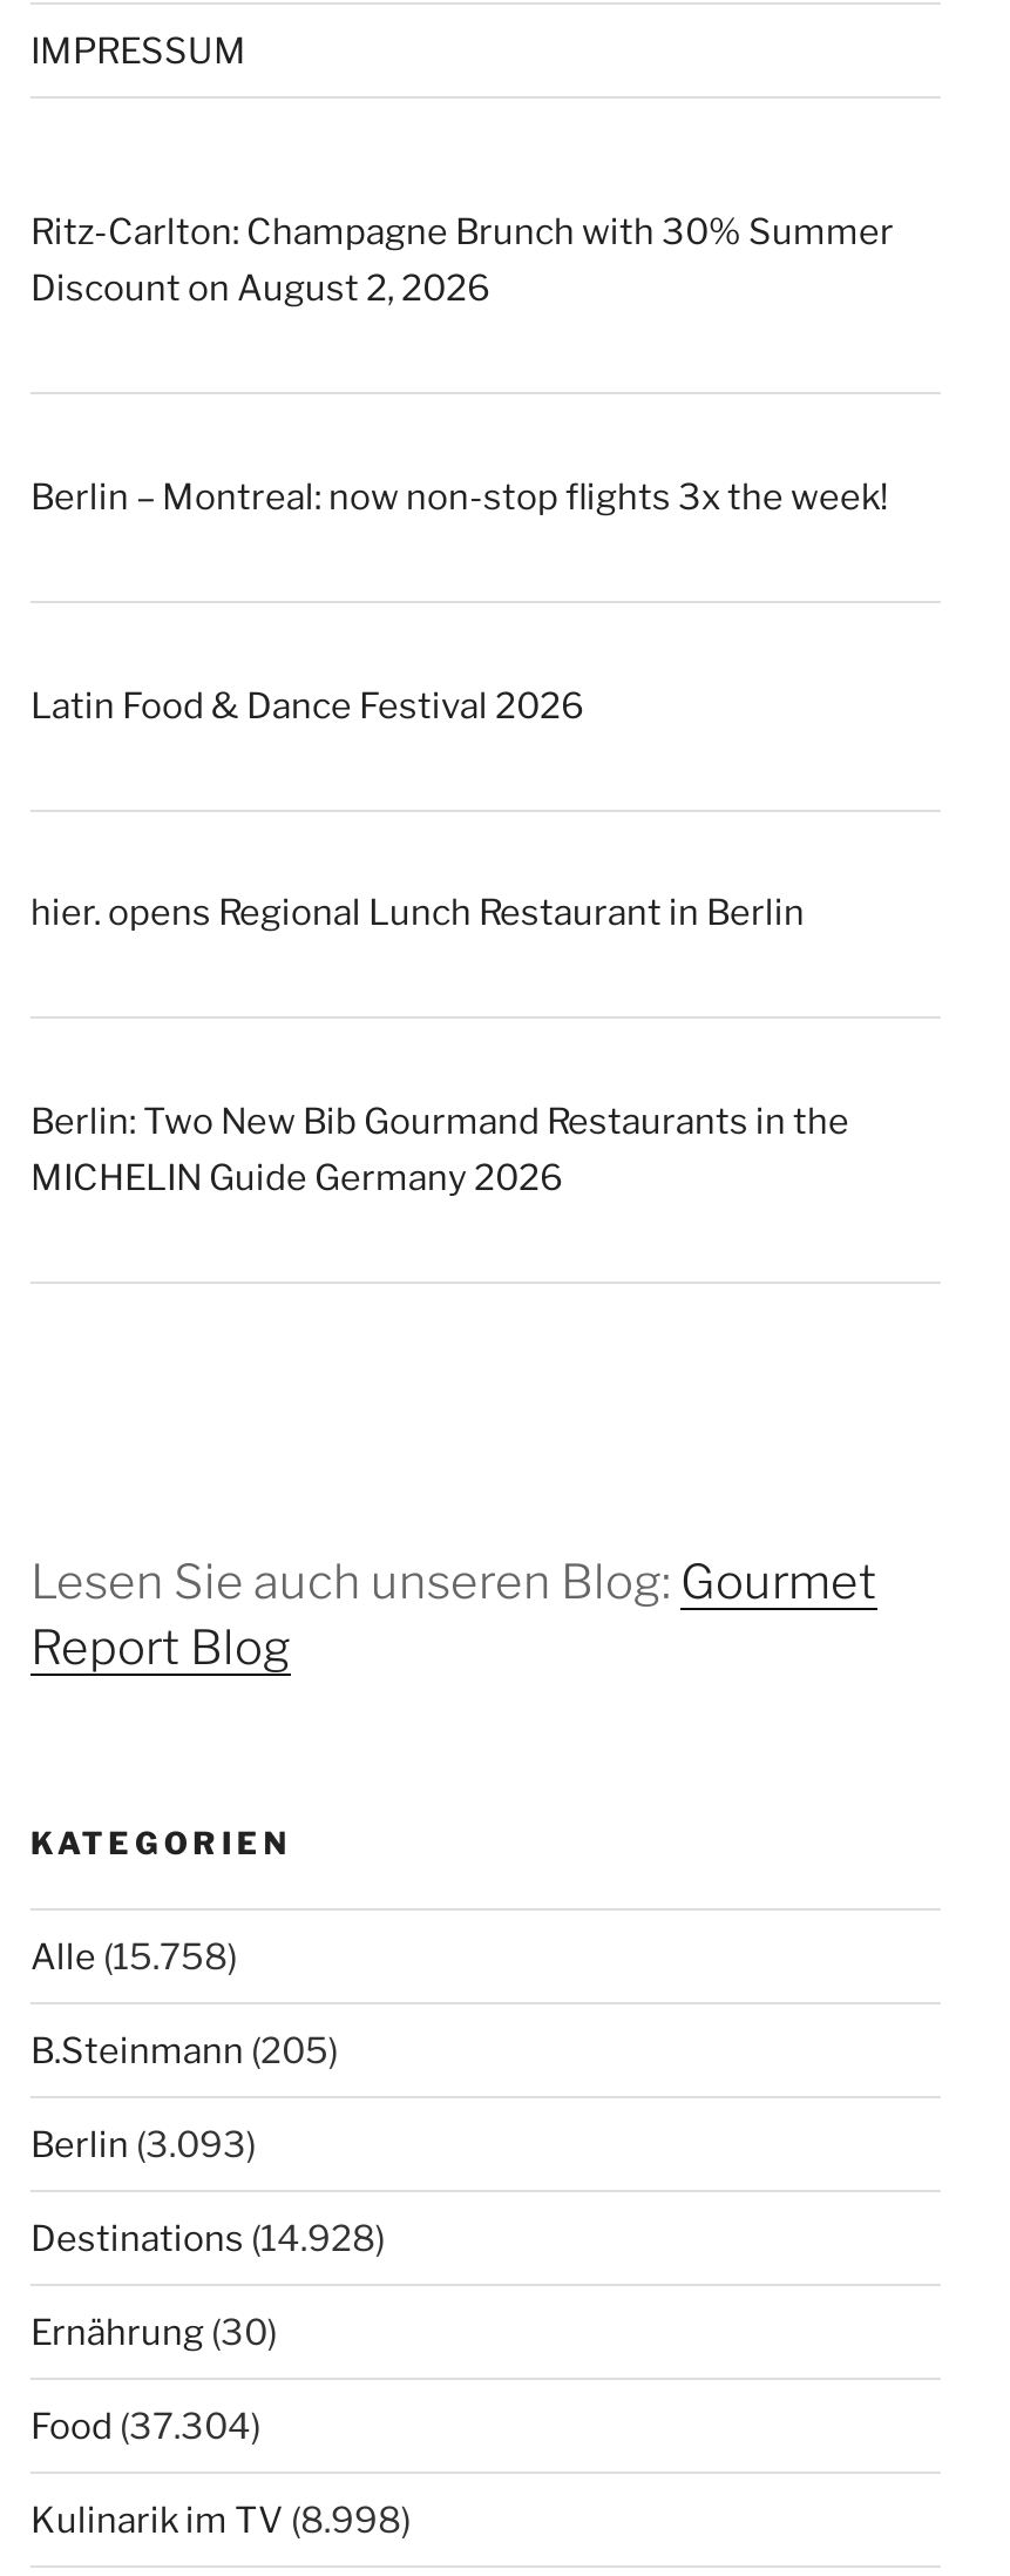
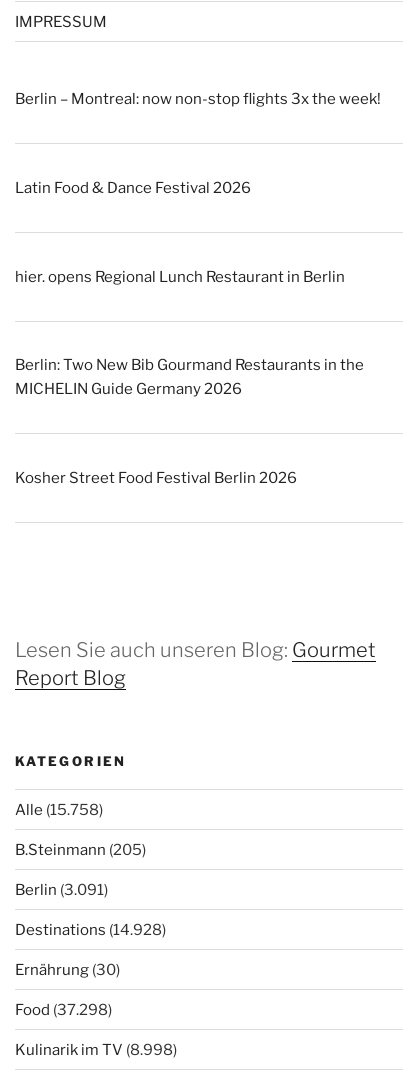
[30,212,894,310] Ritz-Carlton: Champagne Brunch with 30% Summer | Discount on August 2, 2026 -> none
moved [30,476,889,1200] -> [15,90,381,398]: Berlin – Montreal: now non-stop flights 3x the week! | Latin Food & Dance Festival 2026 | hier. opens Regional Lunch Restaurant in Berlin | Berlin: Two New Bib Gourmand Restaurants in the | MICHELIN Guide Germany 2026
none -> [15,469,297,487] Kosher Street Food Festival Berlin 2026
[30,2123,256,2165] Berlin (3.093) -> [15,880,108,898] Berlin (3.091)
[30,2405,260,2447] Food (37.304) -> [15,1000,112,1018] Food (37.298)

